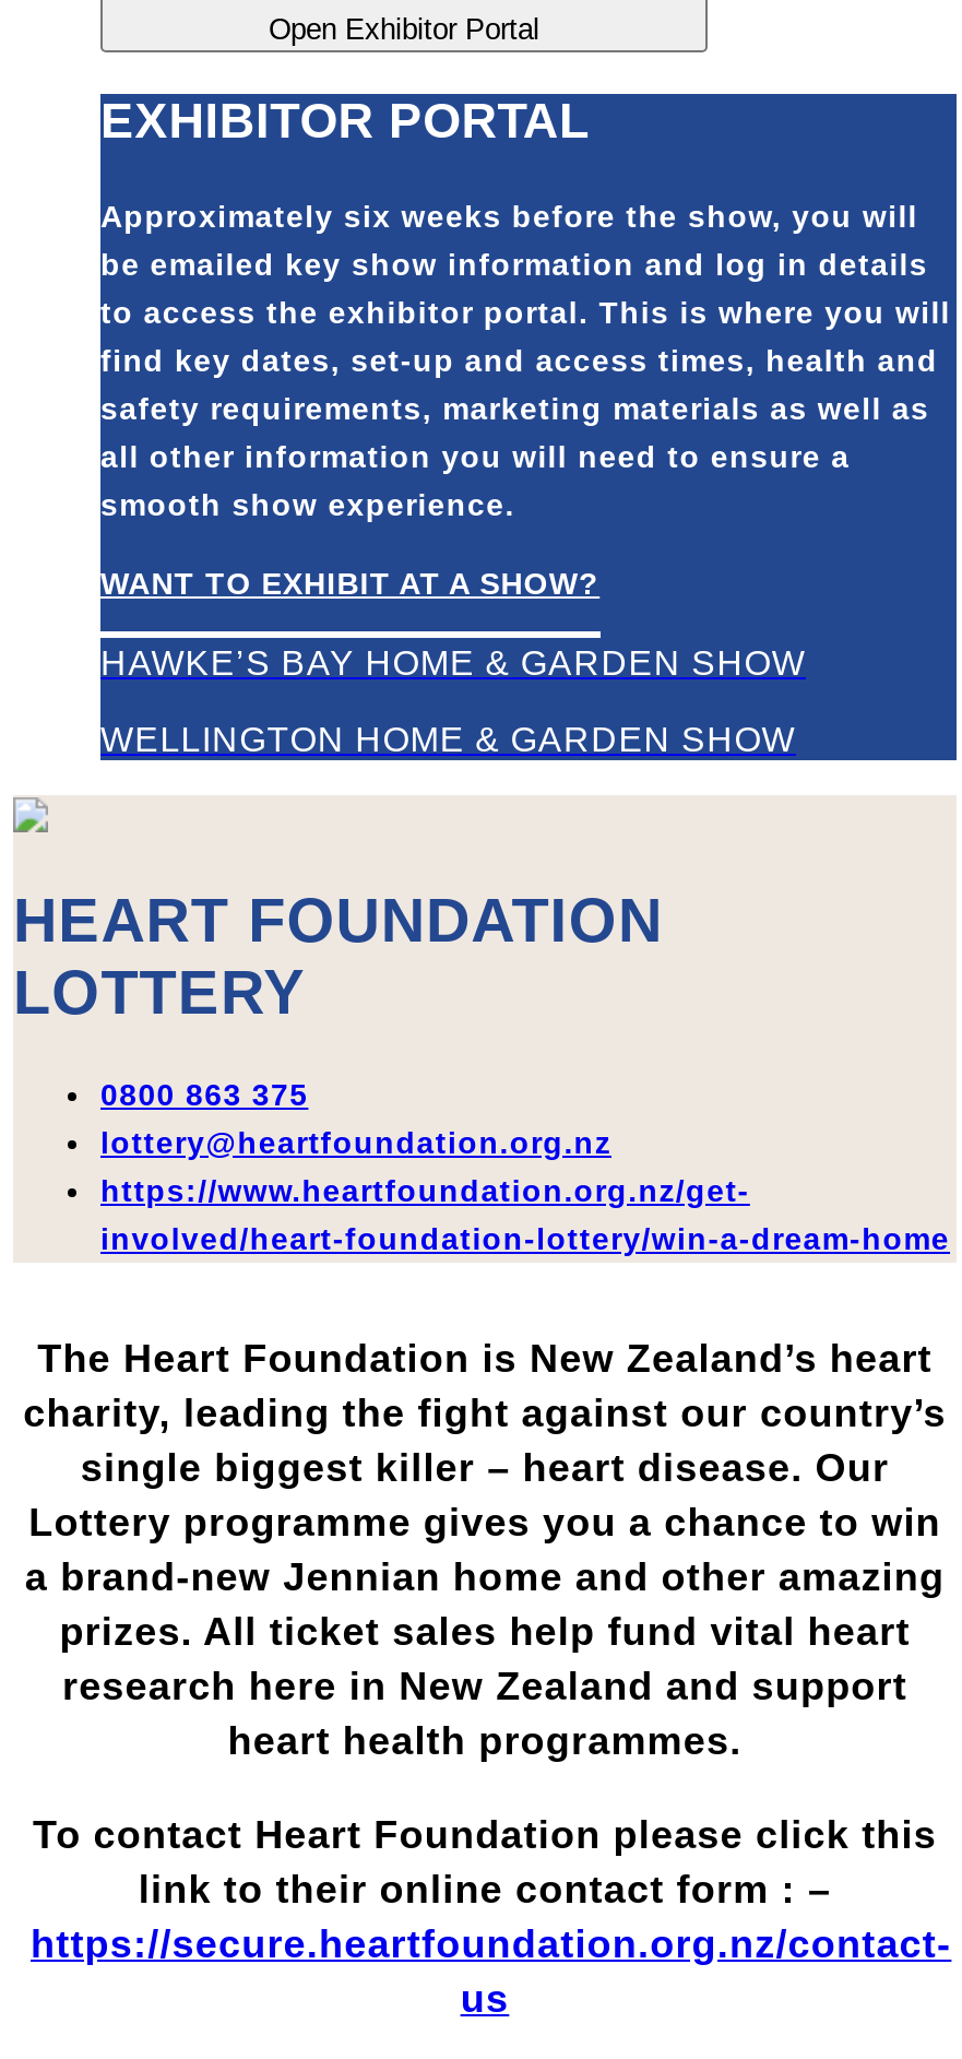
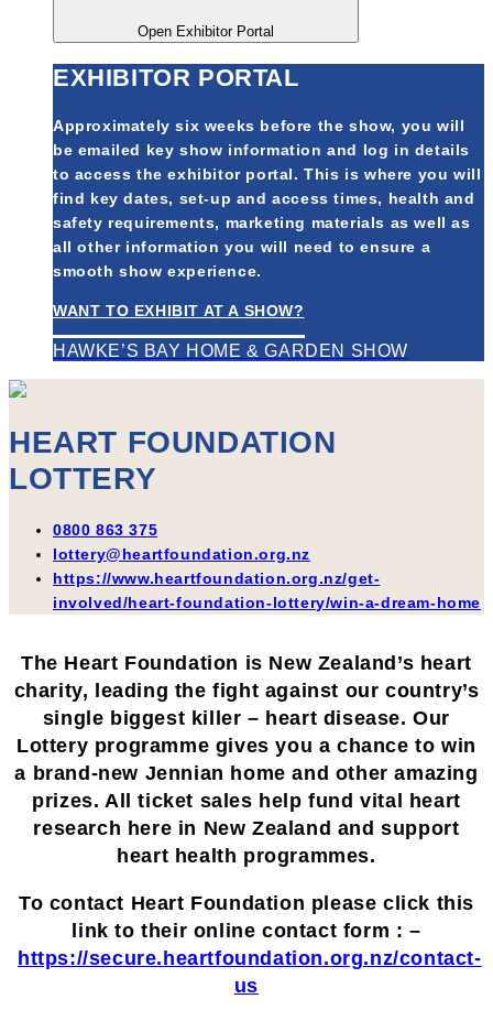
[100,720,796,757] WELLINGTON HOME & GARDEN SHOW -> none

